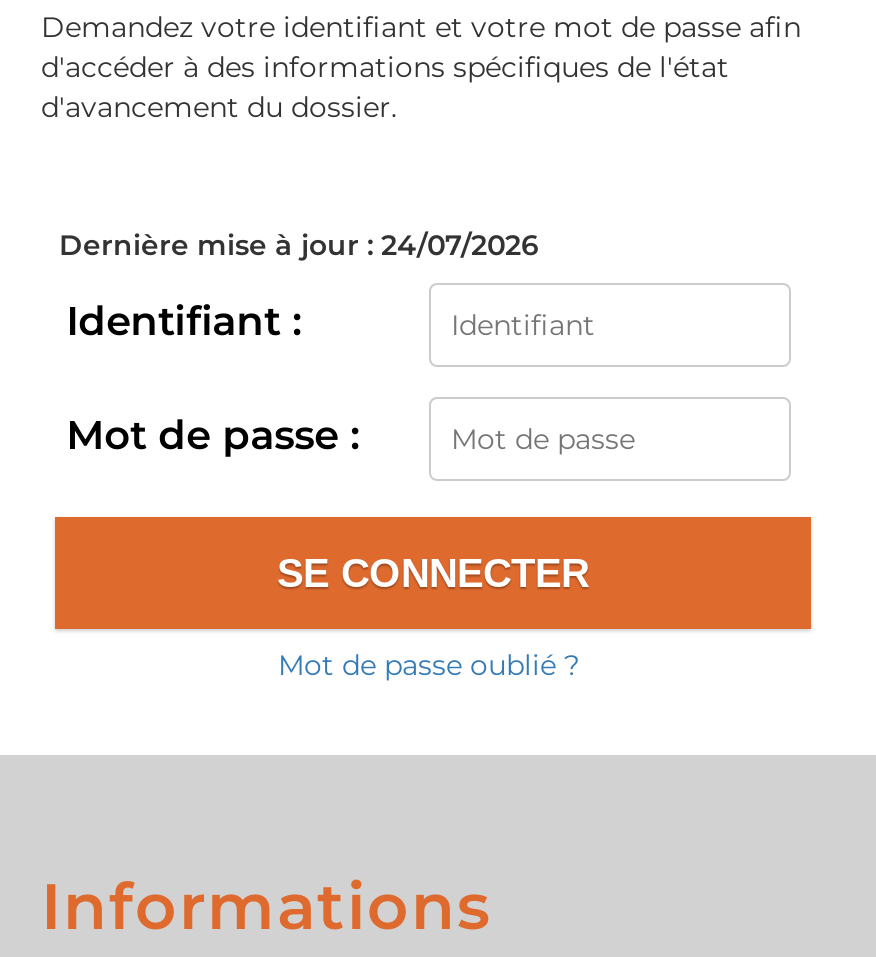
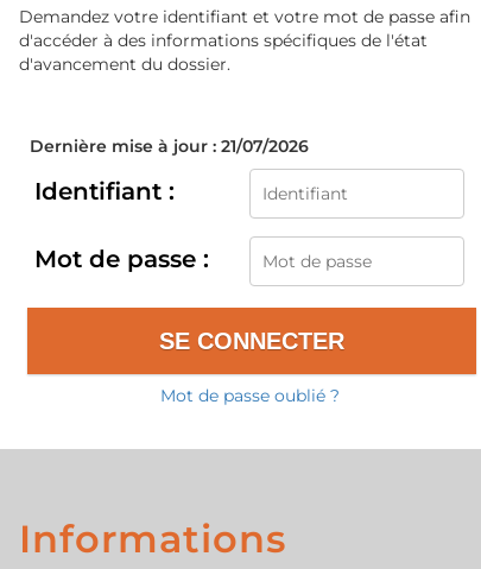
[59,227,539,263] Dernière mise à jour : 24/07/2026 -> [30,135,309,157] Dernière mise à jour : 21/07/2026

